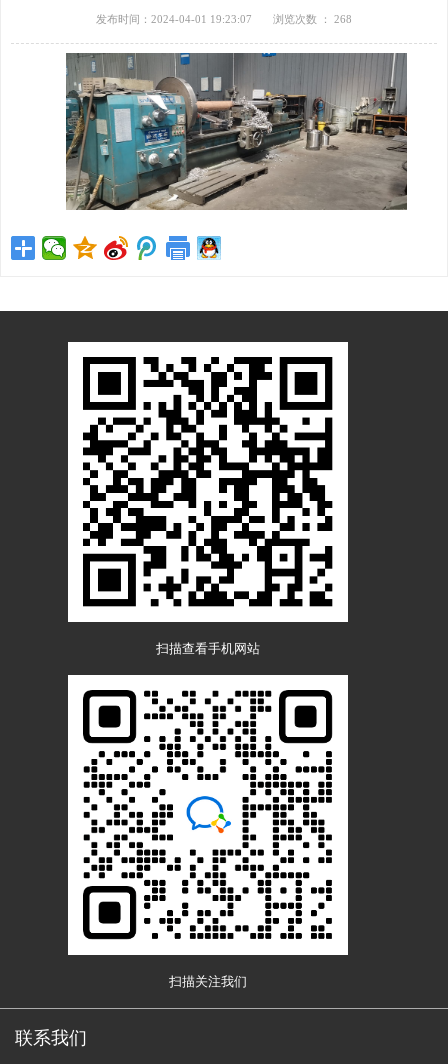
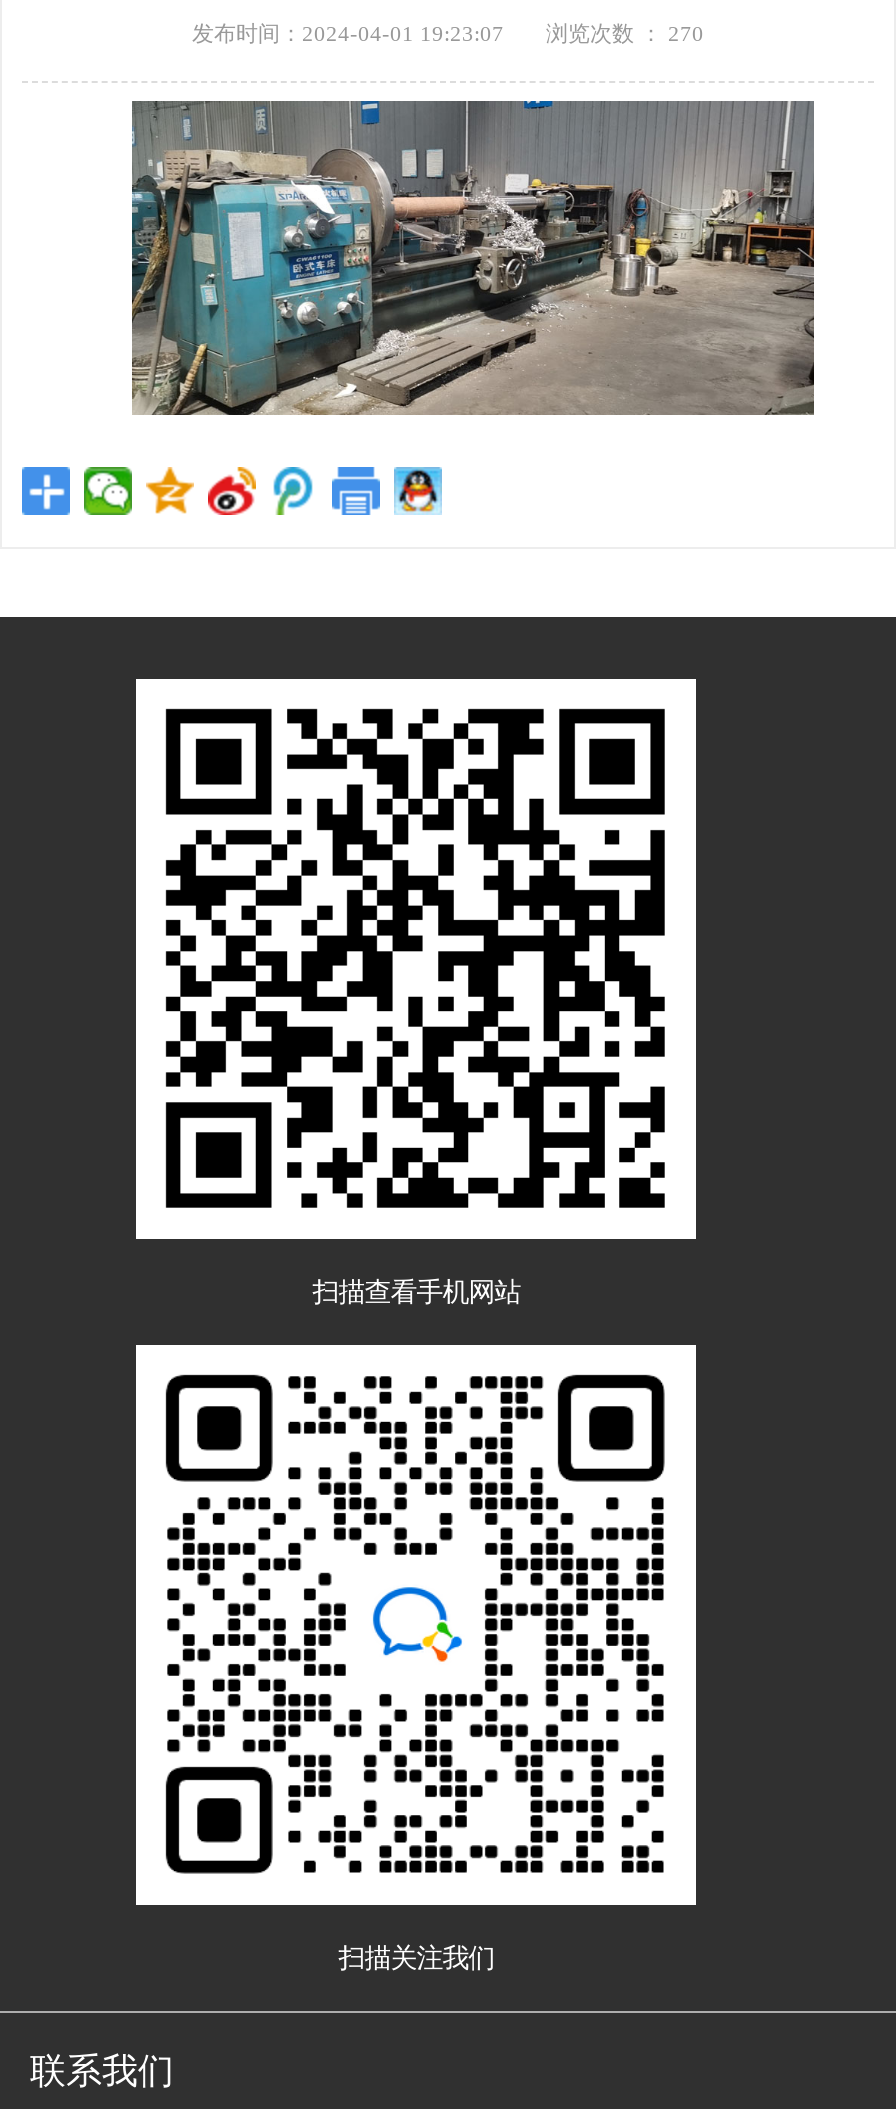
[96,13,352,25] 发布时间：2024-04-01 19:23:07 浏览次数 ：268 -> [192,21,704,45] 发布时间：2024-04-01 19:23:07 浏览次数 ：270

